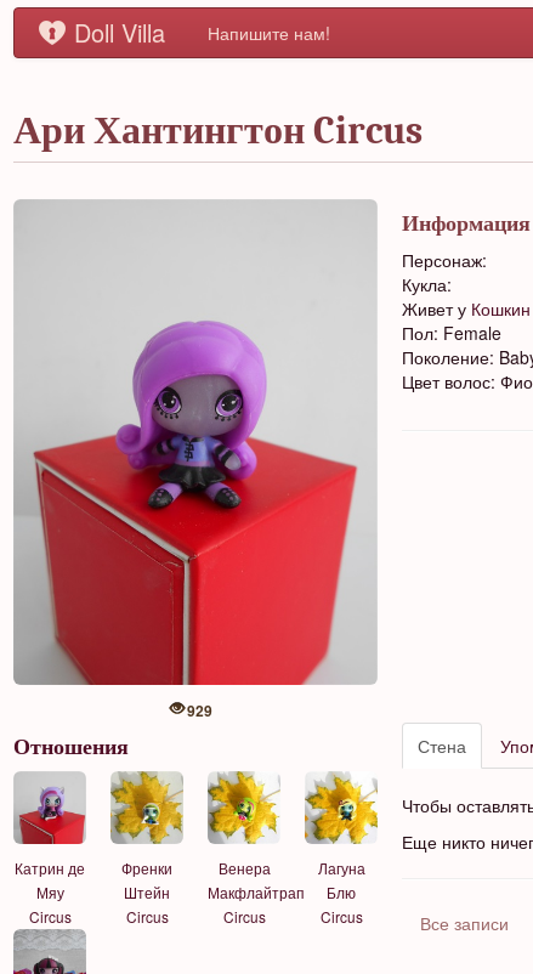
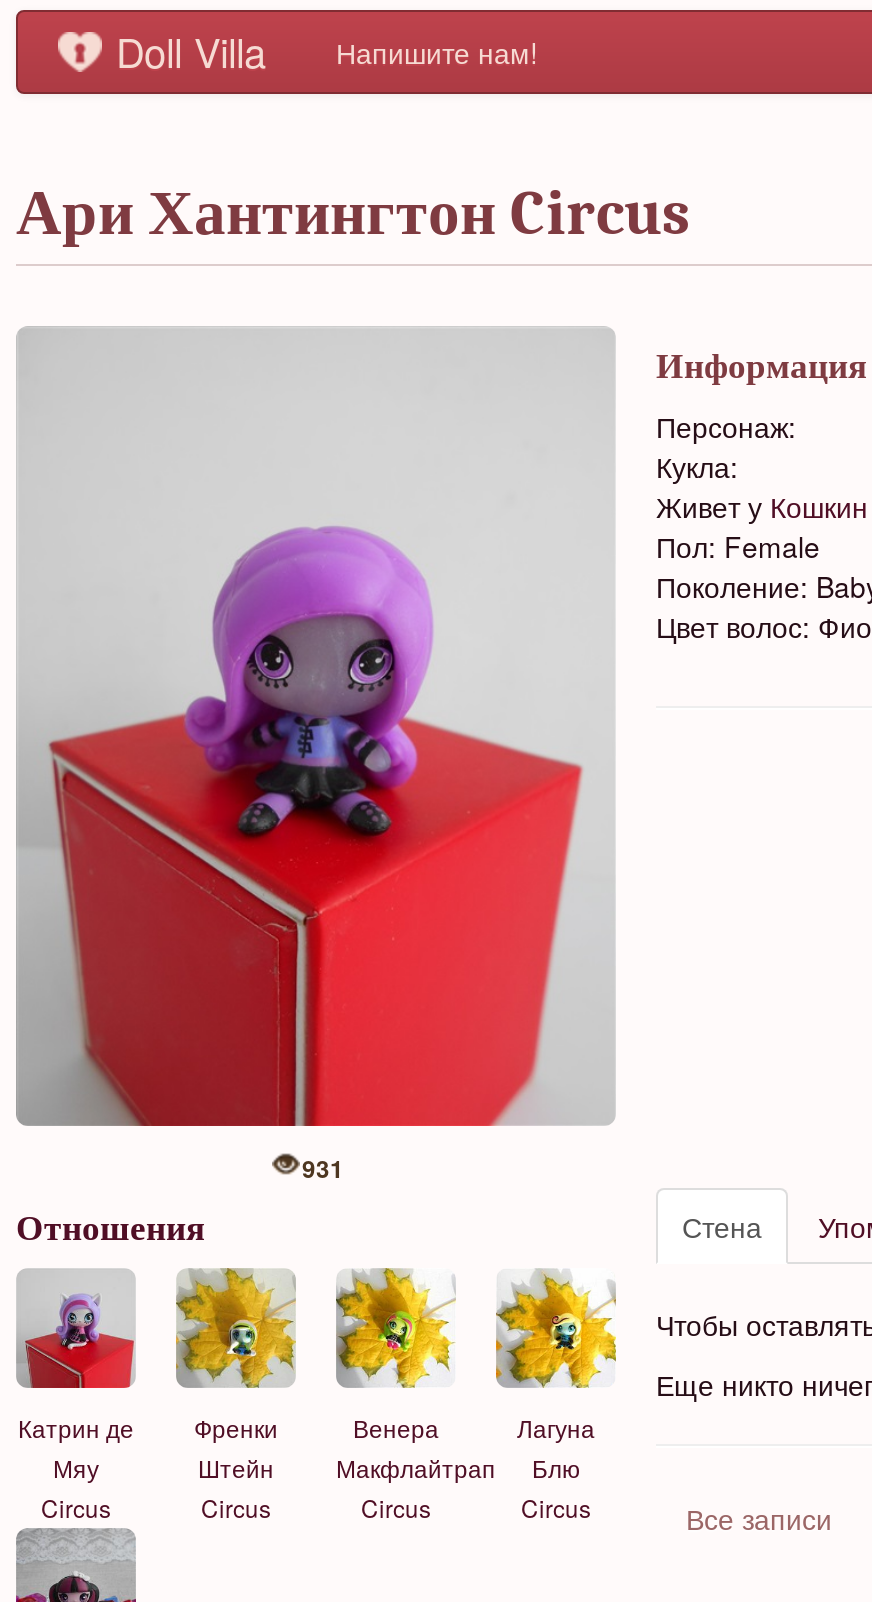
[187,700,212,721] 929 -> [302,1150,344,1186] 931

